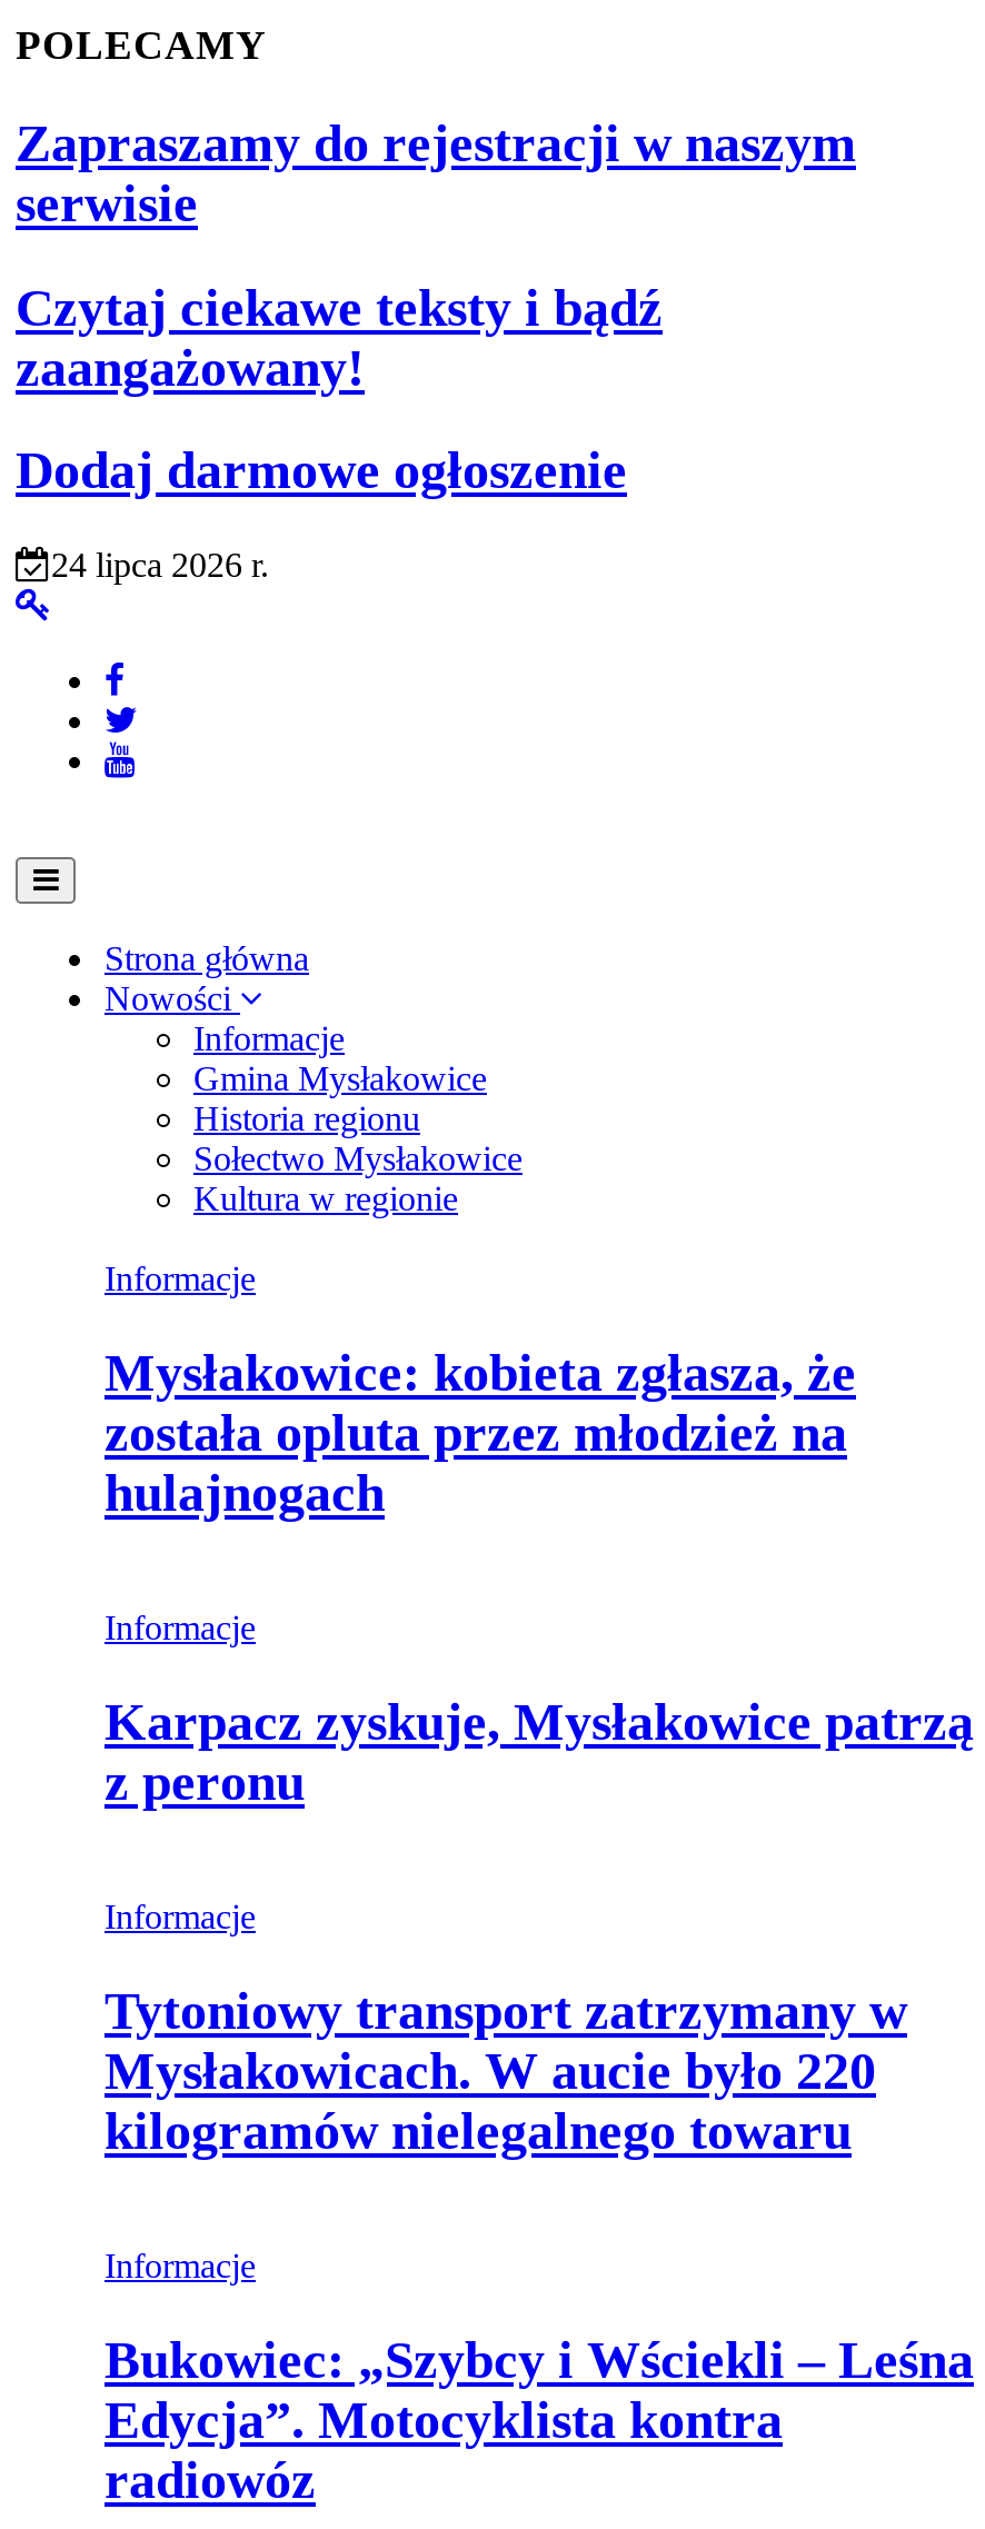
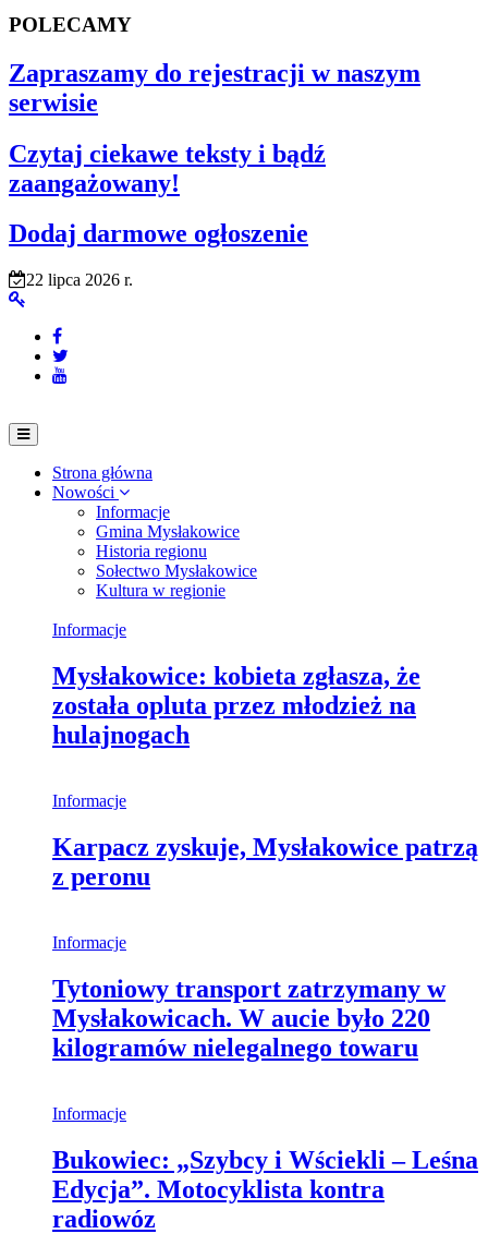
[51,546,269,584] 24 lipca 2026 r. -> [26,271,133,289] 22 lipca 2026 r.

